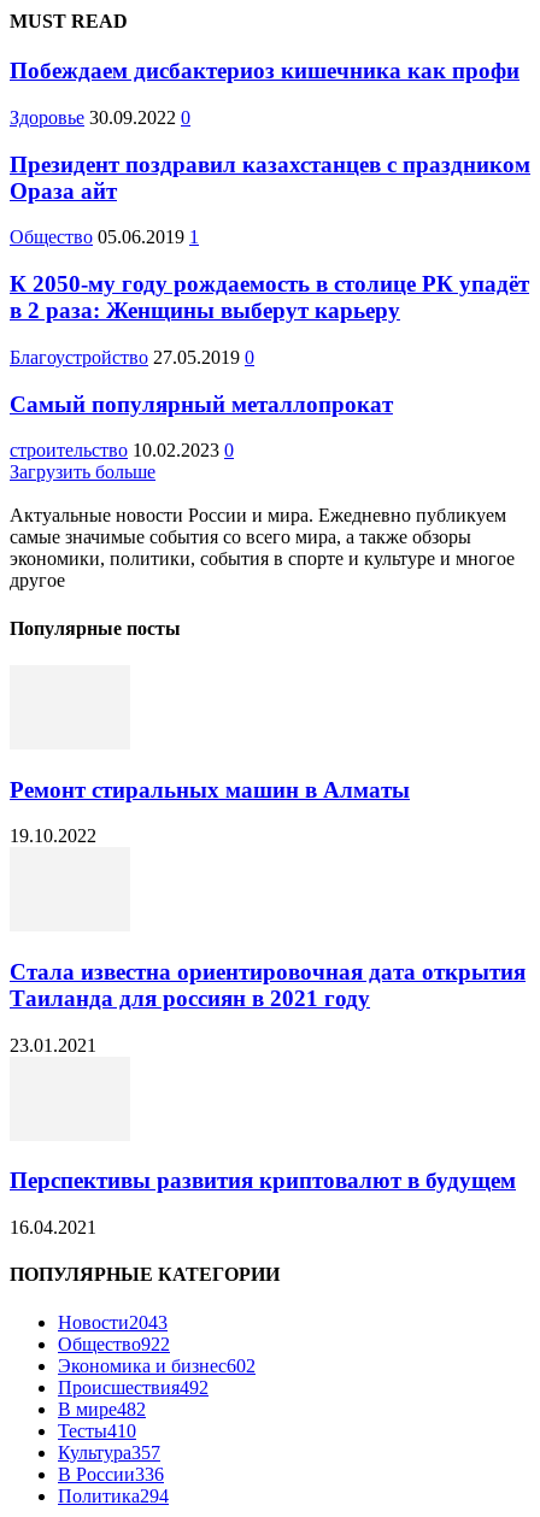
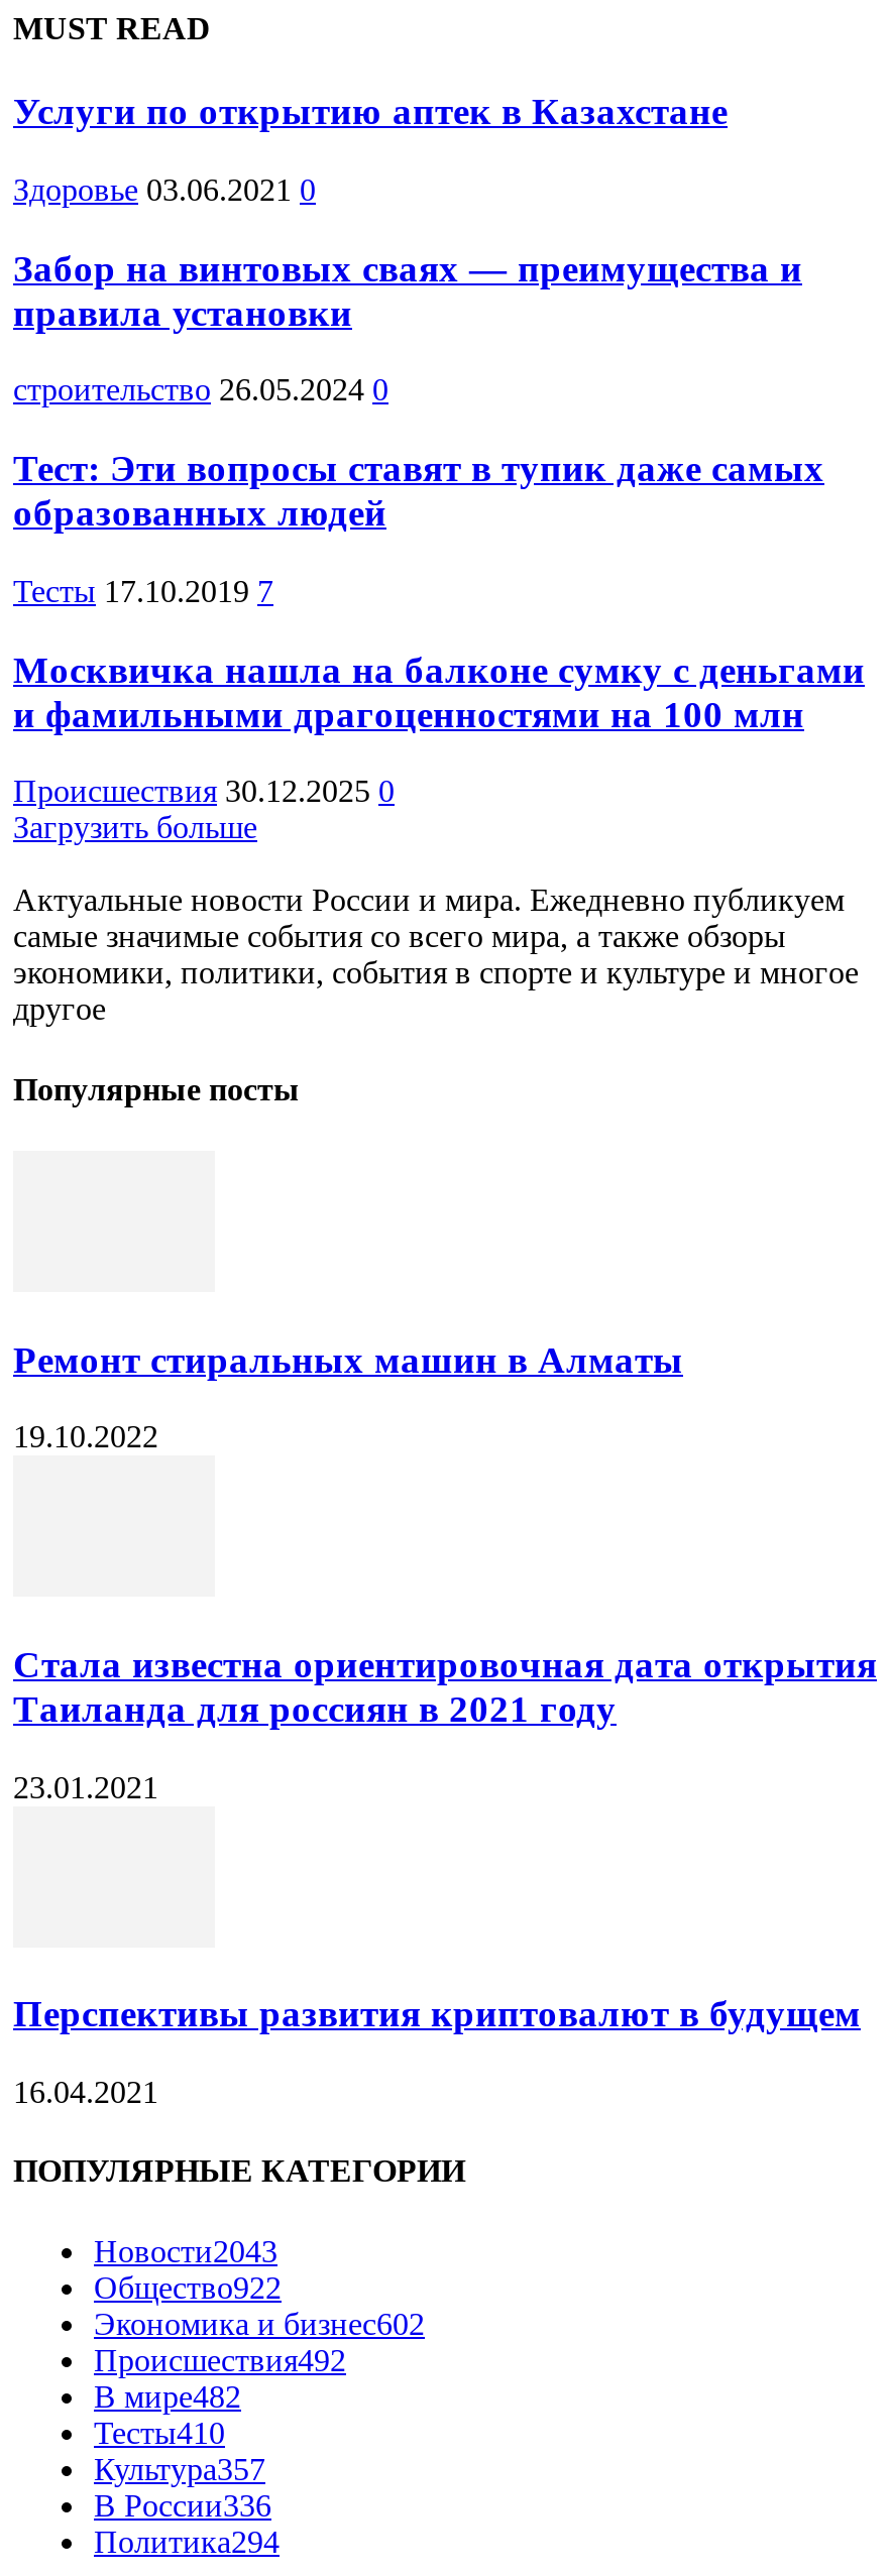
[10,58,520,84] Побеждаем дисбактериоз кишечника как профи -> [13,90,728,133] Услуги по открытию аптек в Казахстане
[10,107,190,128] Здоровье 30.09.2022 0 -> [13,172,316,207] Здоровье 03.06.2021 0
[10,151,530,203] Президент поздравил казахстанцев с праздником | Ораза айт -> [13,247,802,333] Забор на винтовых сваях — преимущества и | правила установки
[10,227,199,247] Общество 05.06.2019 1 -> [13,373,388,407] строительство 26.05.2024 0
[10,271,529,323] К 2050-му году рождаемость в столице РК упадёт | в 2 раза: Женщины выберут карьеру -> [13,447,824,534] Тест: Эти вопросы ставят в тупик даже самых | образованных людей
[10,347,254,367] Благоустройство 27.05.2019 0 -> [13,574,273,608] Тесты 17.10.2019 7
[10,391,393,416] Самый популярный металлопрокат -> [13,648,865,734] Москвичка нашла на балконе сумку с деньгами | и фамильными драгоценностями на 100 млн
[10,440,234,461] строительство 10.02.2023 0 -> [13,774,395,809] Происшествия 30.12.2025 0

